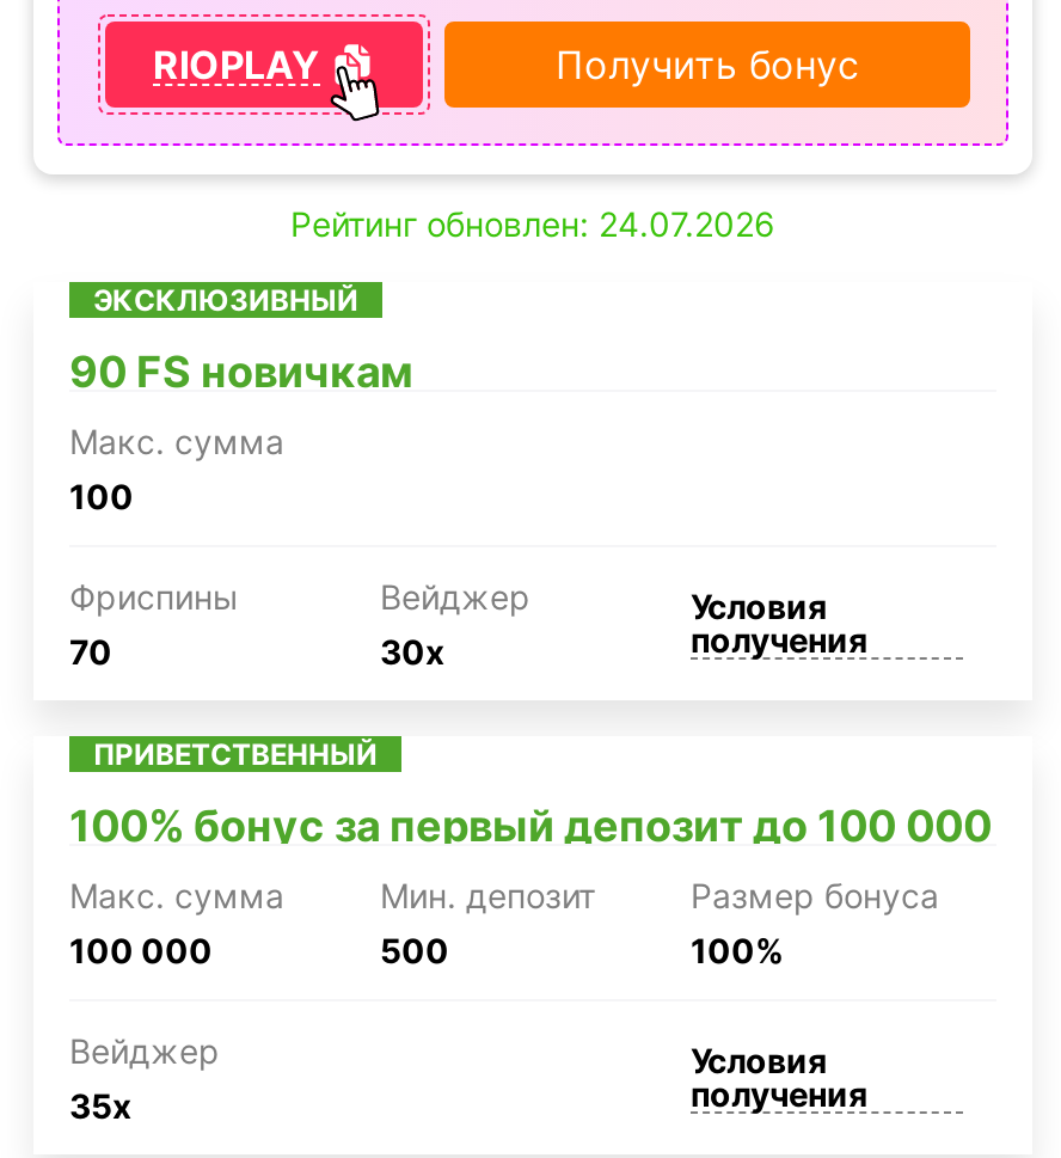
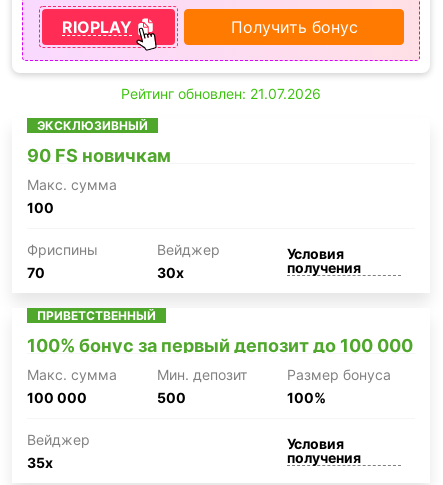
[290,203,775,244] Рейтинг обновлен: 24.07.2026 -> [121,85,321,102] Рейтинг обновлен: 21.07.2026

